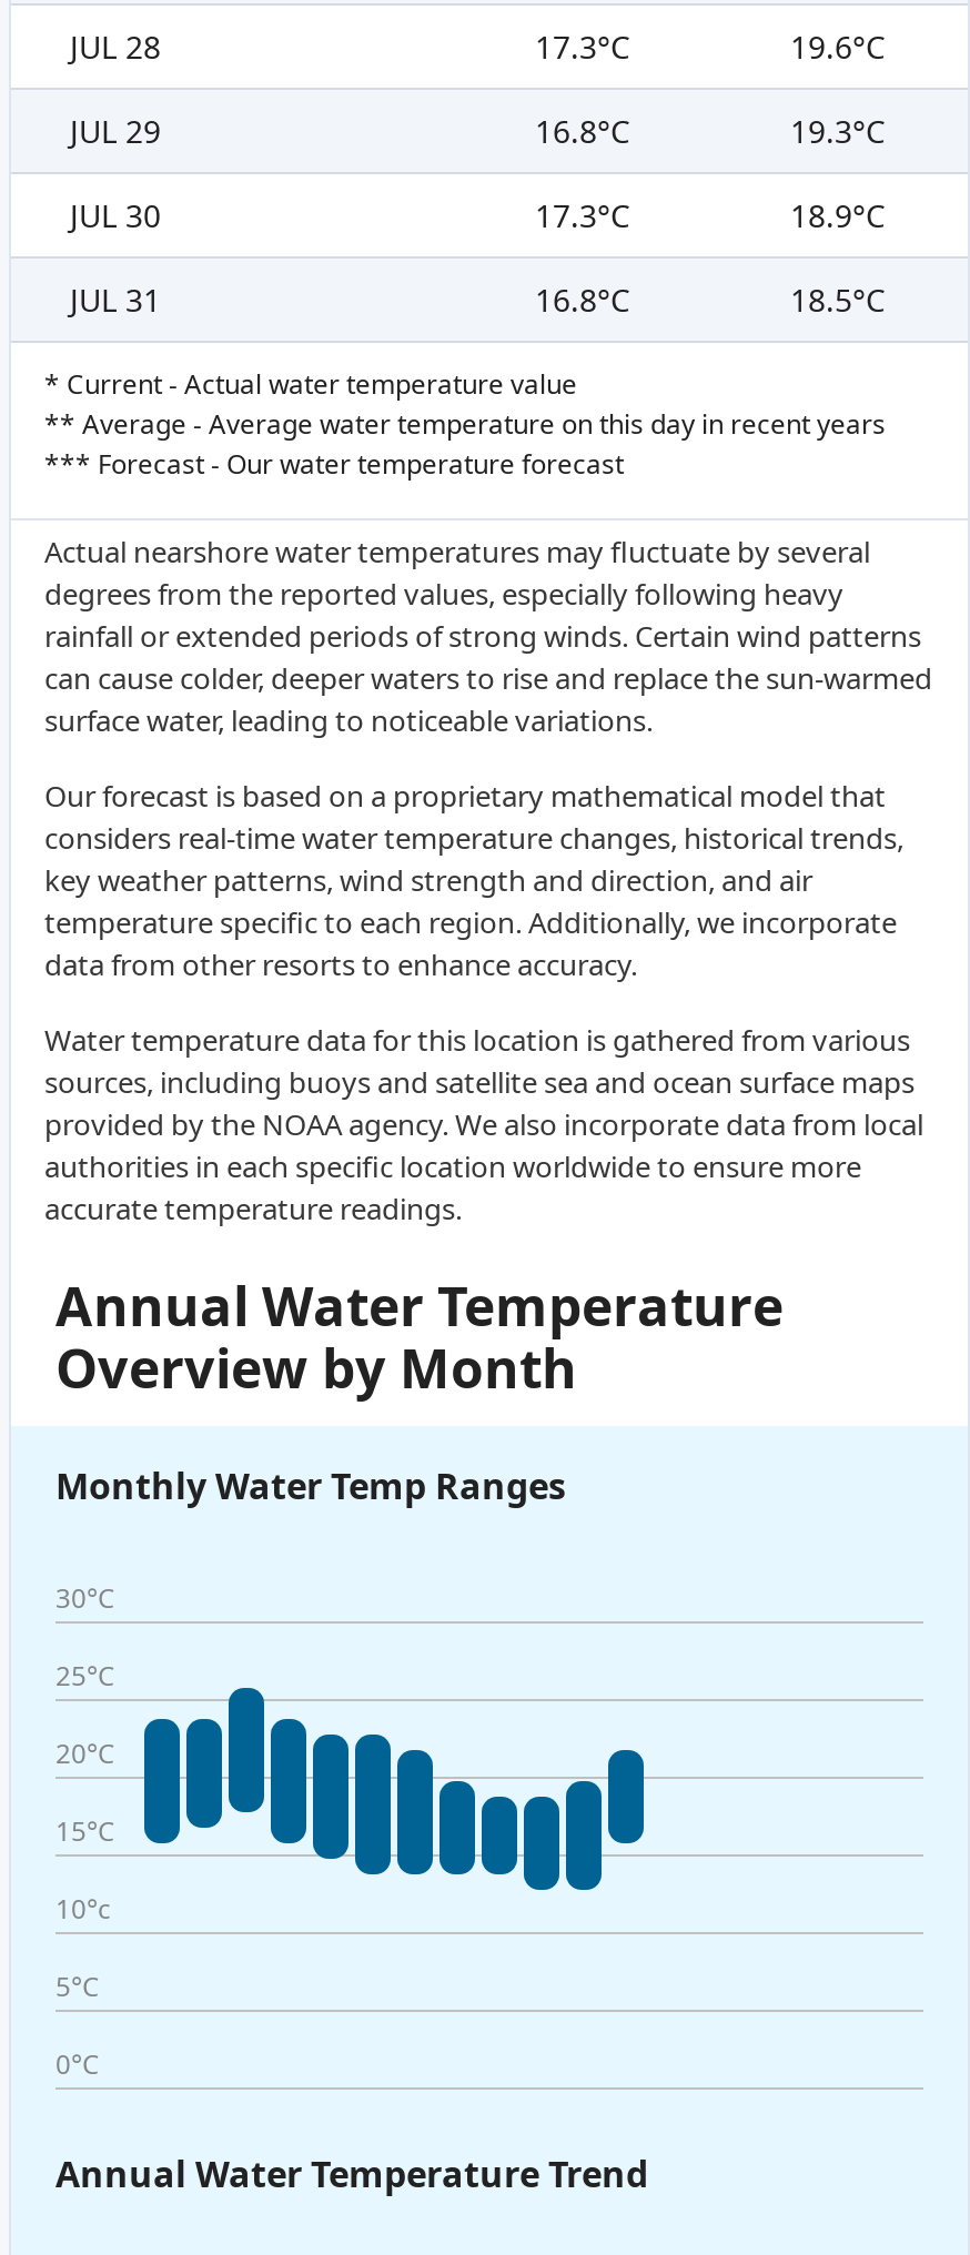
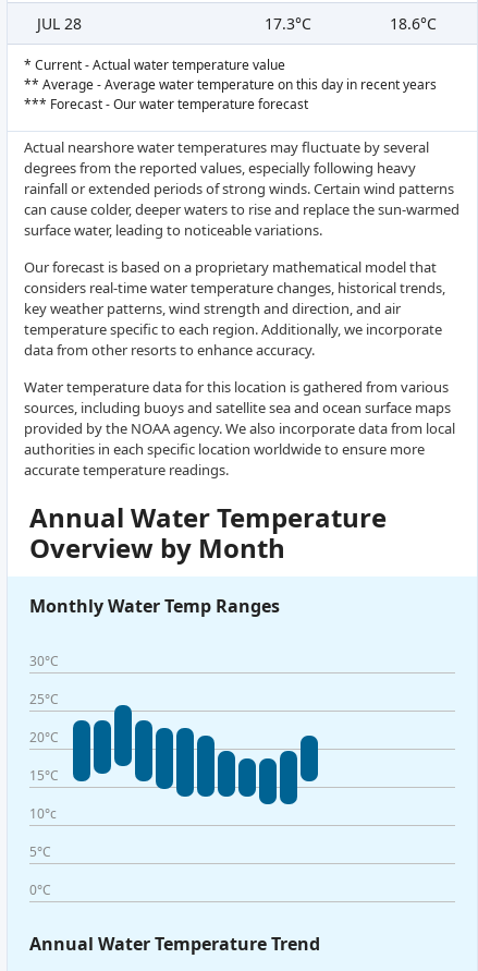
[70,26,886,321] 19.6°C | JUL 29 | 16.8°C | 19.3°C | JUL 30 | 17.3°C | 18.9°C | JUL 31 | 16.8°C | 18.5°C -> [390,13,437,34] 18.6°C

